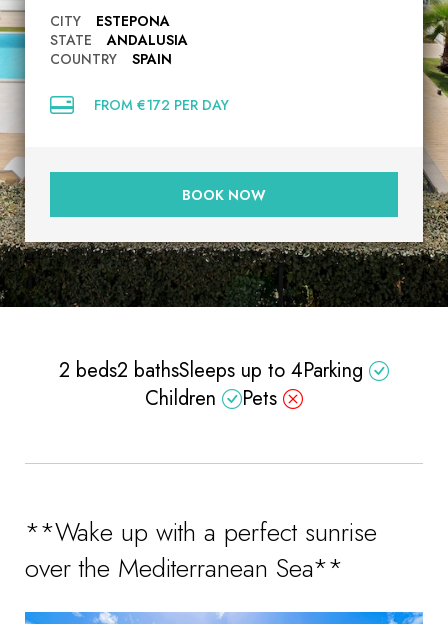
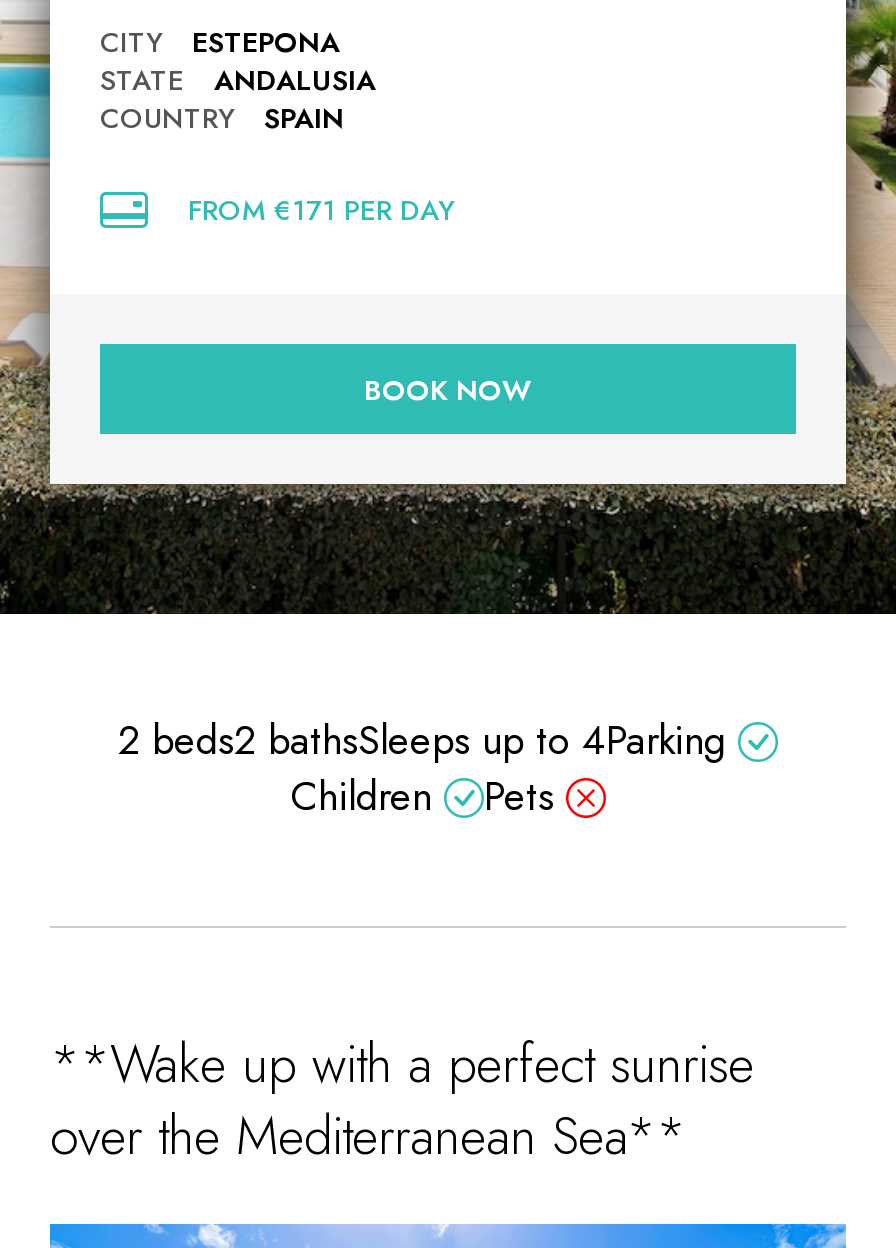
[94,95,229,115] FROM €172 PER DAY -> [188,190,454,230] FROM €171 PER DAY

